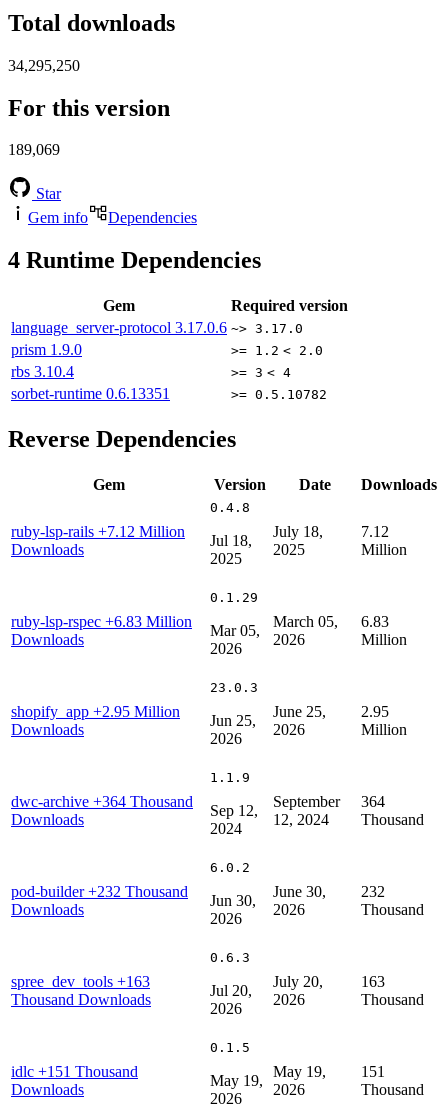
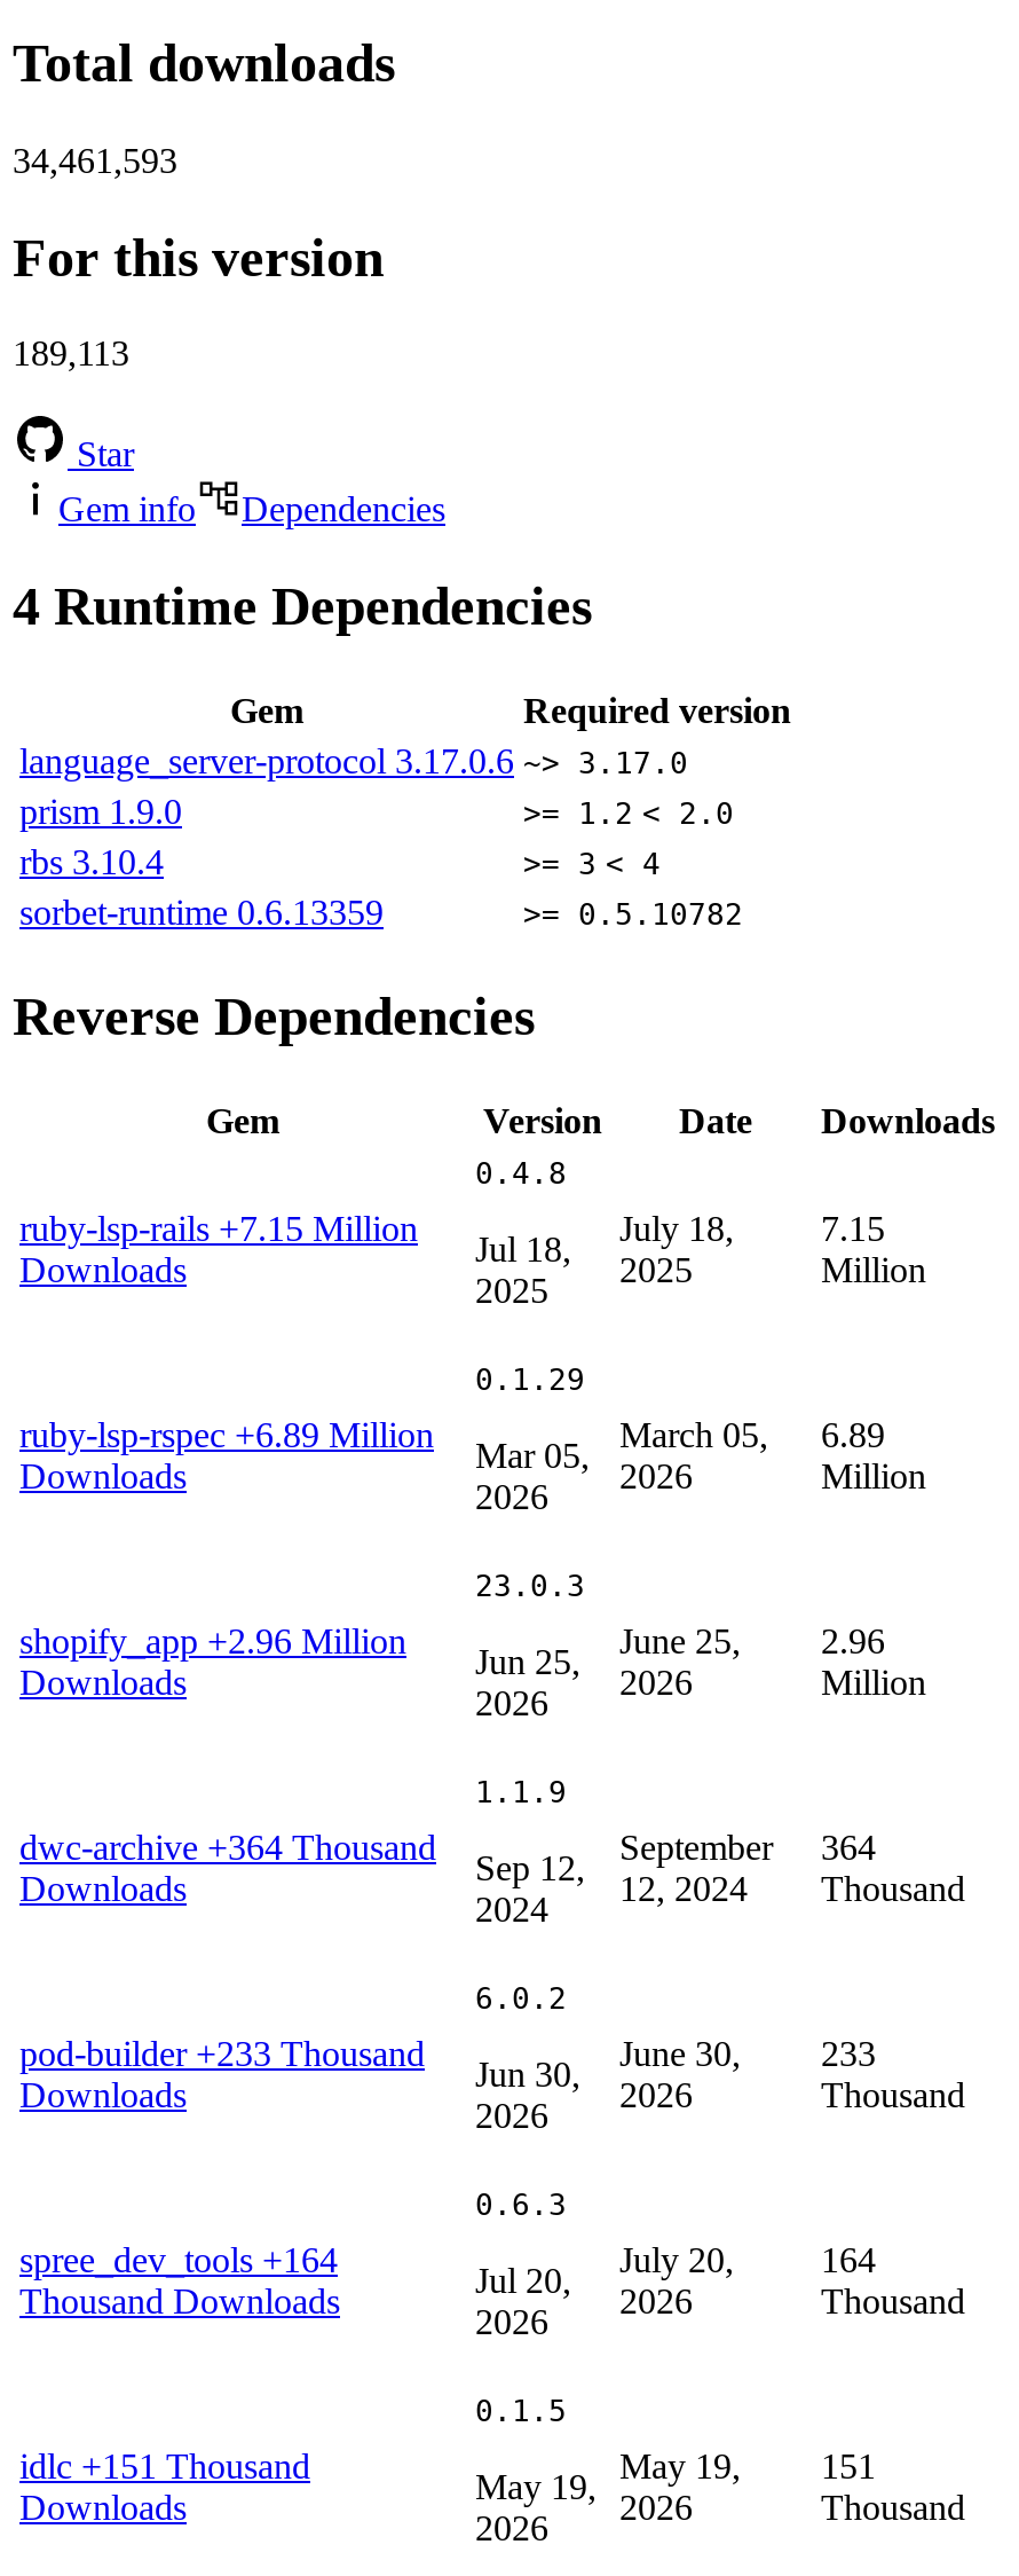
[8,57,80,74] 34,295,250 -> [13,140,177,179] 34,461,593
[8,141,60,158] 189,069 -> [13,334,129,373] 189,113
[11,385,170,402] sorbet-runtime 0.6.13351 -> [19,893,384,932] sorbet-runtime 0.6.13359
[11,523,185,540] ruby-lsp-rails +7.12 Million -> [19,1209,418,1248] ruby-lsp-rails +7.15 Million
[361,523,389,540] 7.12 -> [821,1209,885,1248] 7.15
[11,613,192,630] ruby-lsp-rspec +6.83 Million -> [19,1415,434,1454] ruby-lsp-rspec +6.89 Million
[273,613,389,630] March 05, 6.83 -> [619,1415,885,1454] March 05, 6.89
[11,703,180,720] shopify_app +2.95 Million -> [19,1622,406,1661] shopify_app +2.96 Million
[361,703,389,720] 2.95 -> [821,1622,885,1661] 2.96
[11,883,188,900] pod-builder +232 Thousand -> [19,2034,425,2073] pod-builder +233 Thousand
[361,883,385,900] 232 -> [821,2034,876,2073] 233
[11,973,150,990] spree_dev_tools +163 -> [19,2240,338,2279] spree_dev_tools +164
[361,973,385,990] 163 -> [821,2240,876,2279] 164

